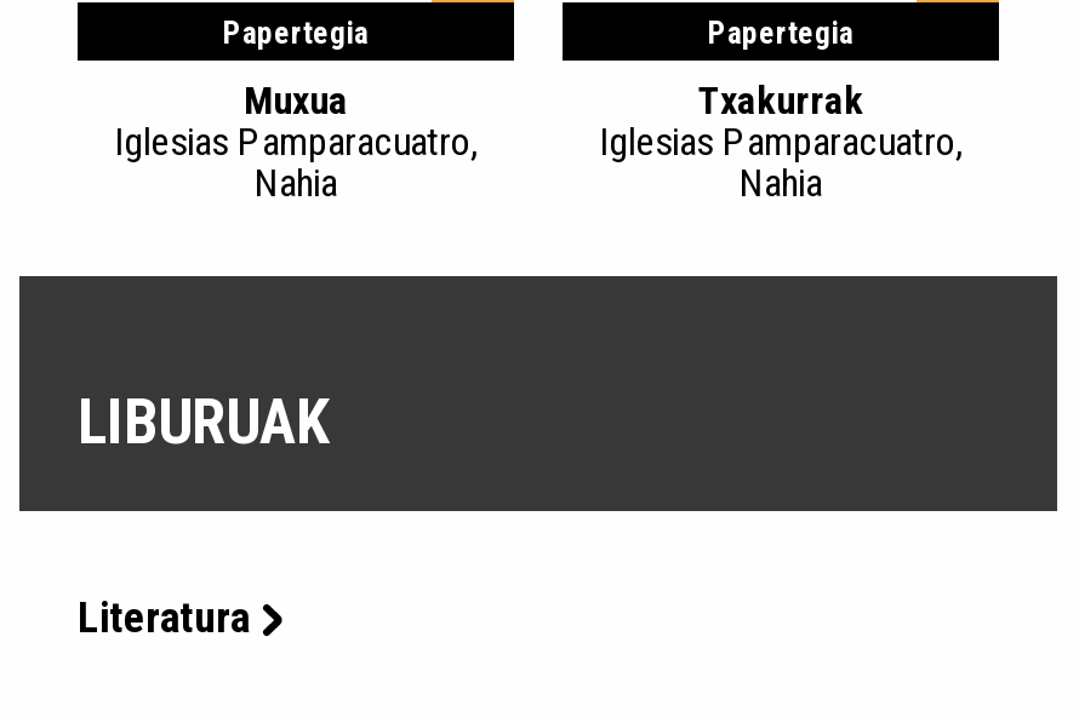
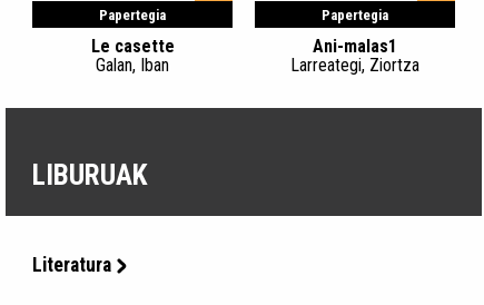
[114,77,478,205] Muxua | Iglesias Pamparacuatro, | Nahia -> [91,35,174,75] Le casette | Galan, Iban
[599,77,963,205] Txakurrak | Iglesias Pamparacuatro, | Nahia -> [290,35,419,75] Ani-malas1 | Larreategi, Ziortza

